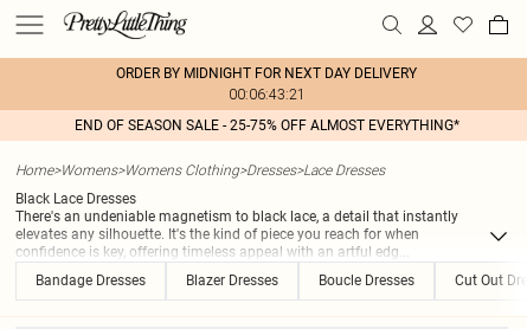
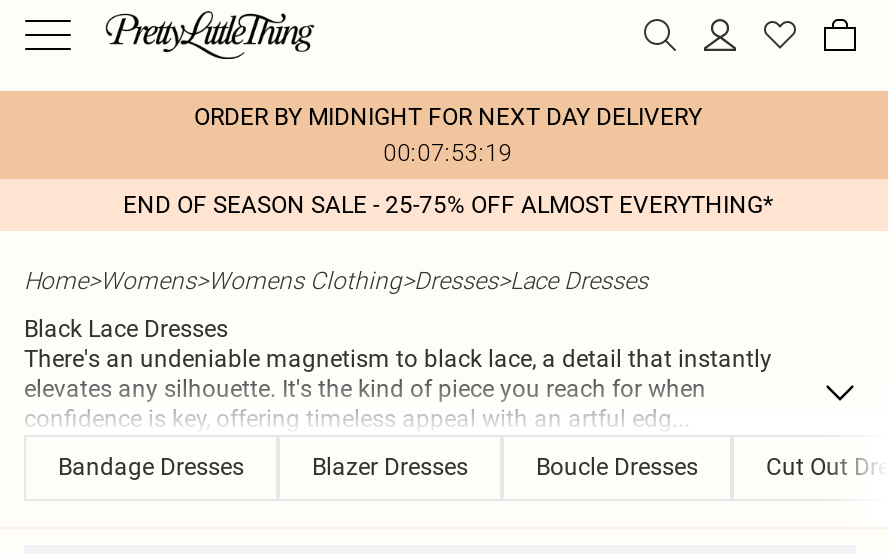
[228,85,305,103] 00:06:43:21 -> [383,137,513,167] 00:07:53:19

